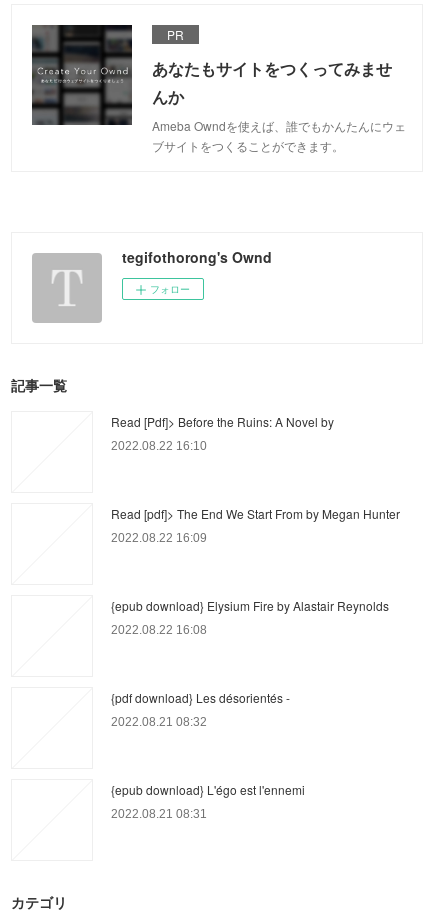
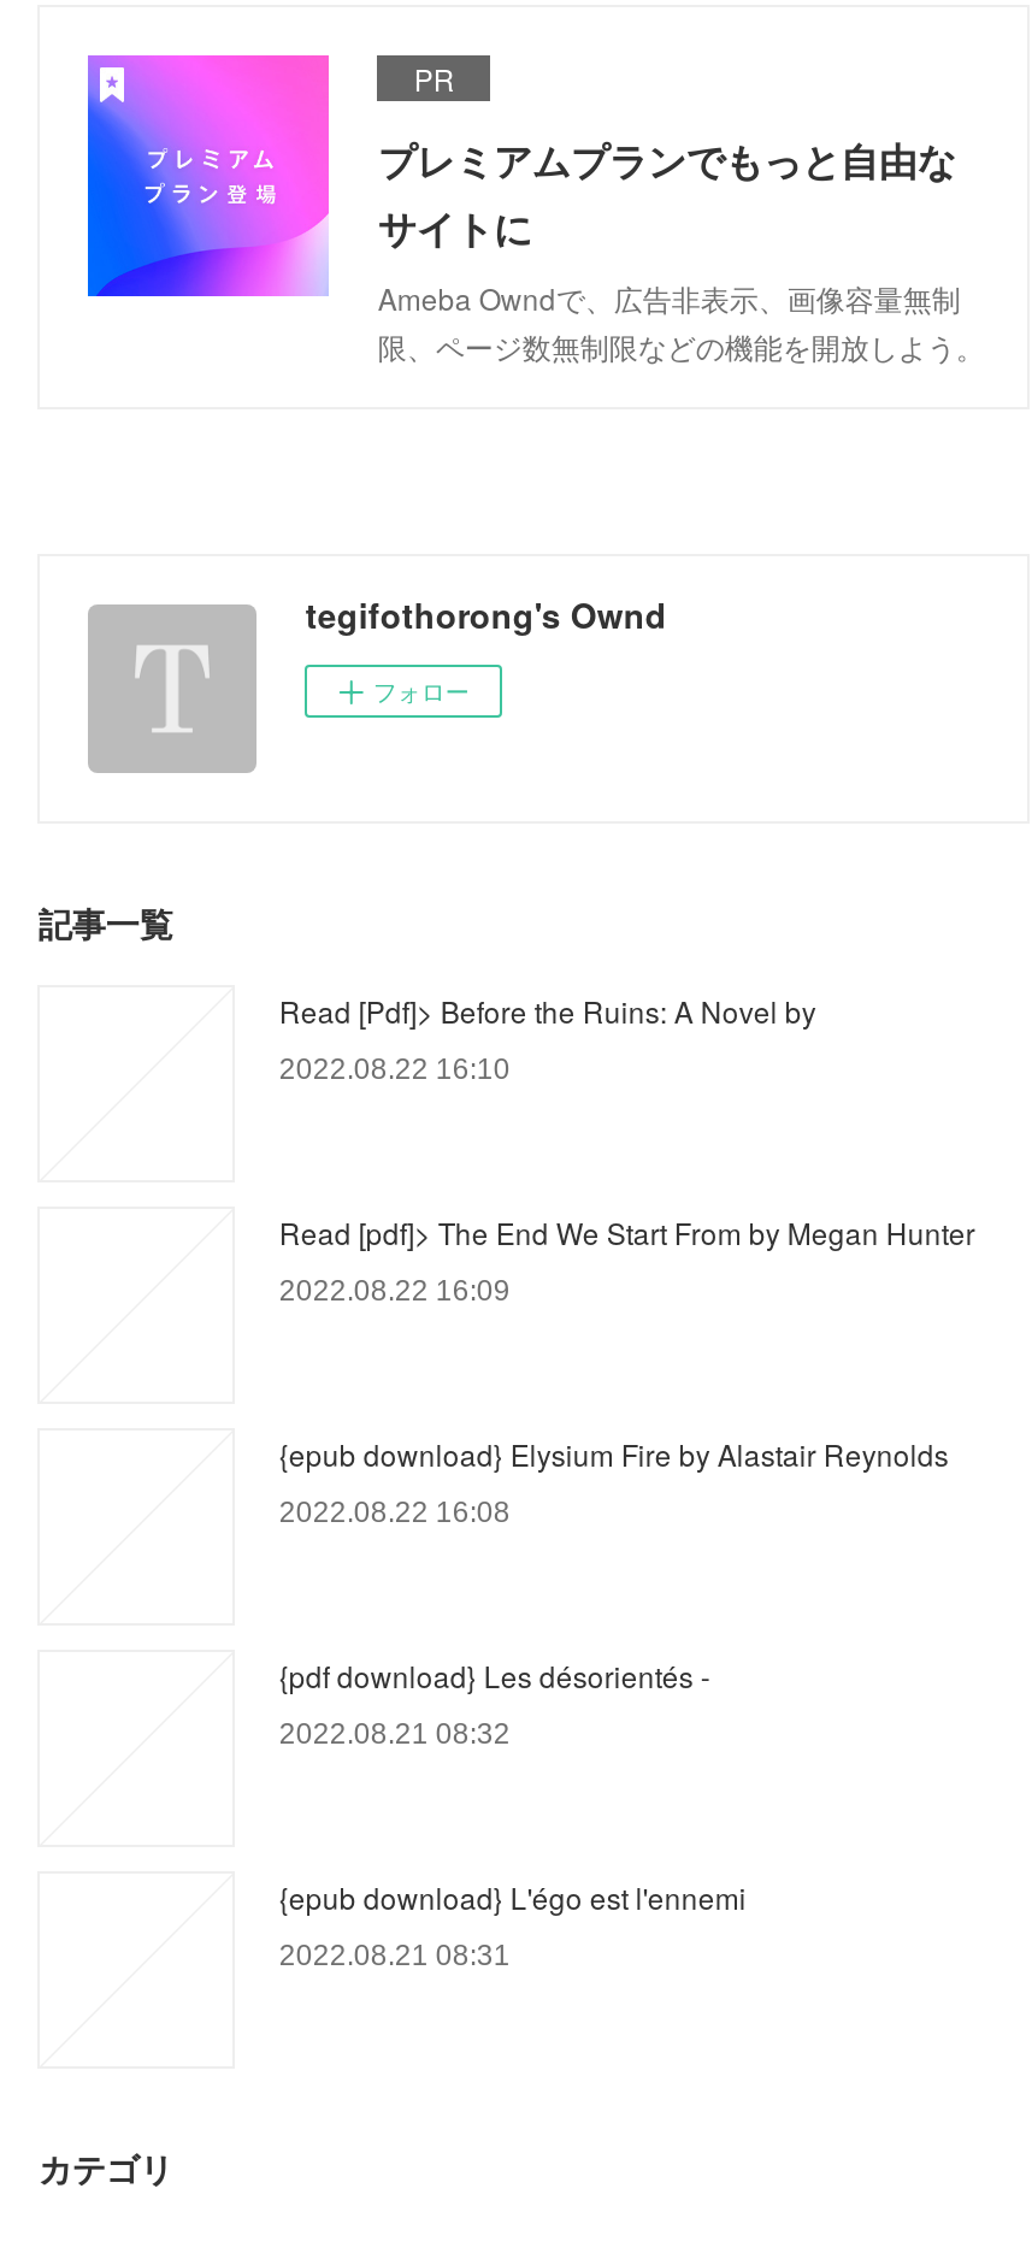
[31,24,406,154] [image] | あなたもサイトをつくってみませ | んか | Ameba Owndを使えば、誰でもかんたんにウェ | ブサイトをつくることができます。 -> [85,53,985,366] [image] | プレミアムプランでもっと自由な | サイトに | Ameba Owndで、広告非表示、画像容量無制 | 限、ページ数無制限などの機能を開放しよう。

